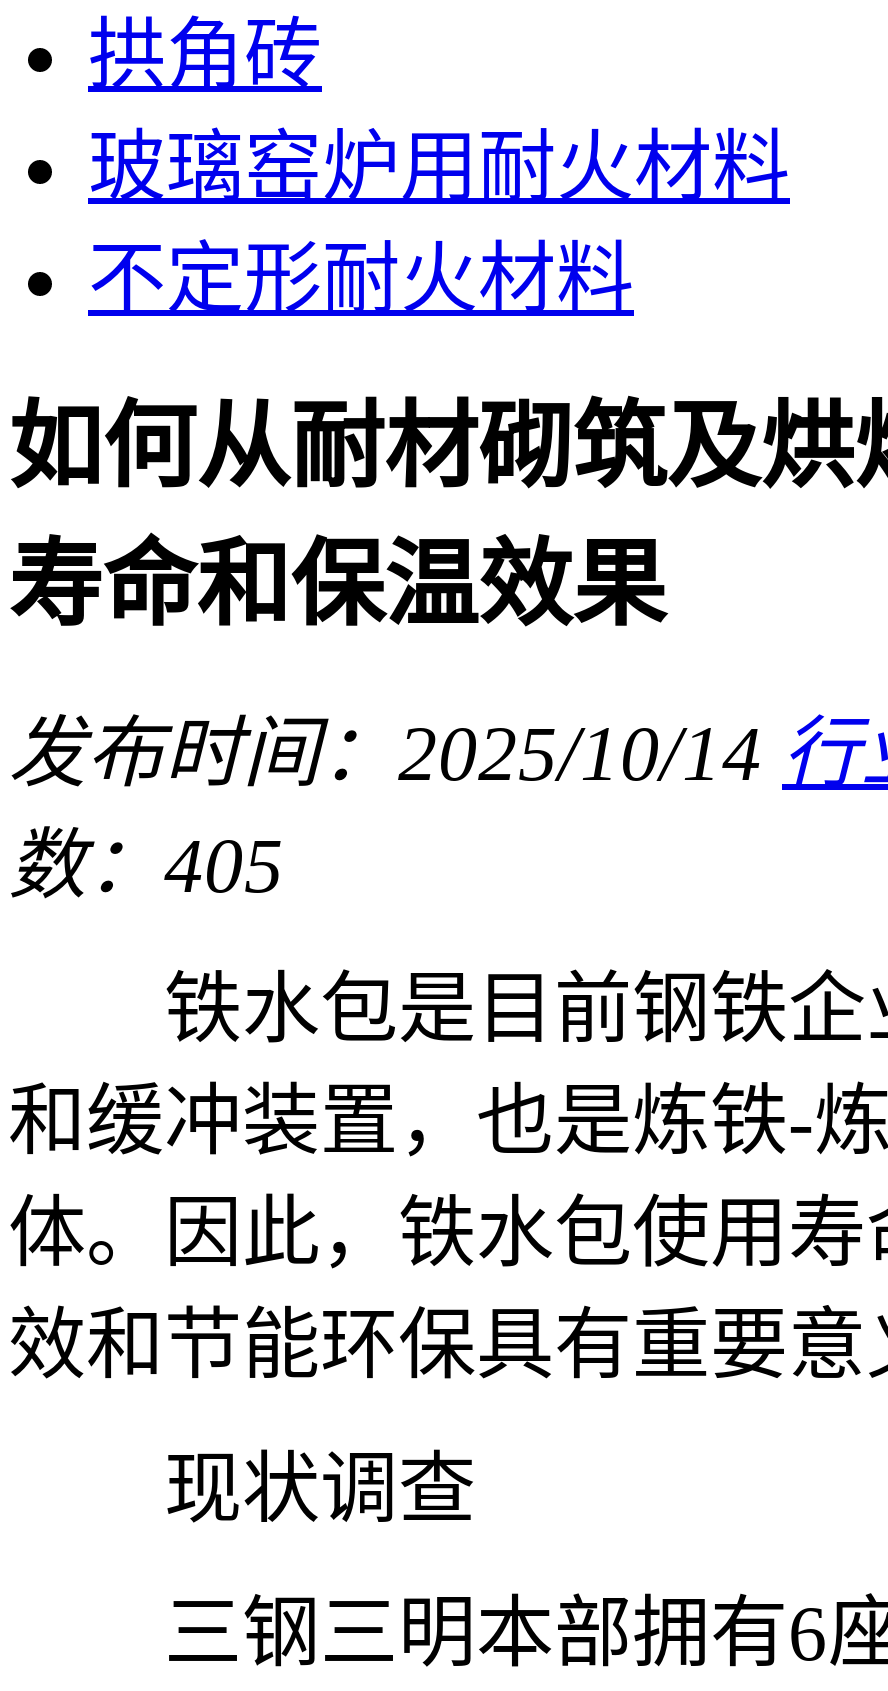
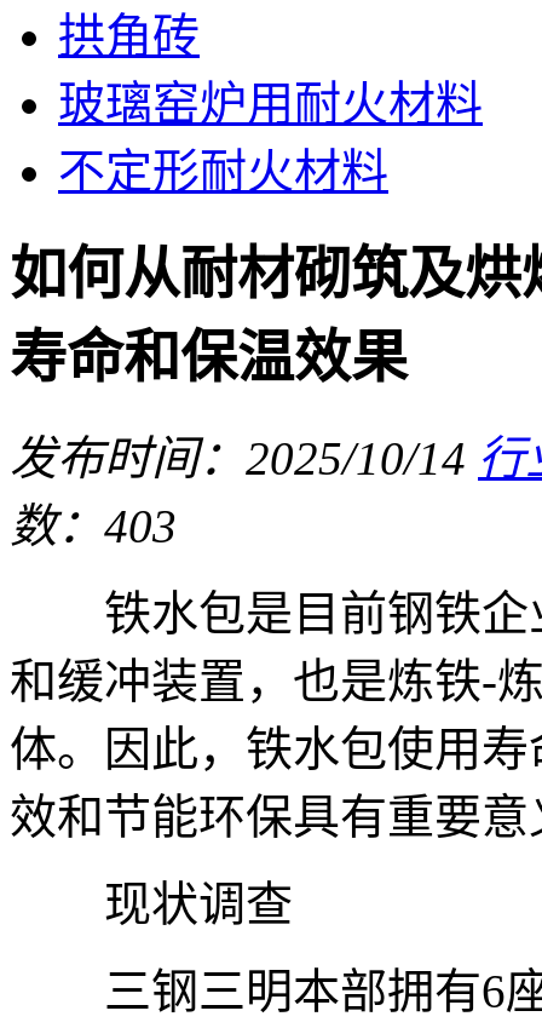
[8,822,284,908] 数：405 -> [10,500,177,552] 数：403

